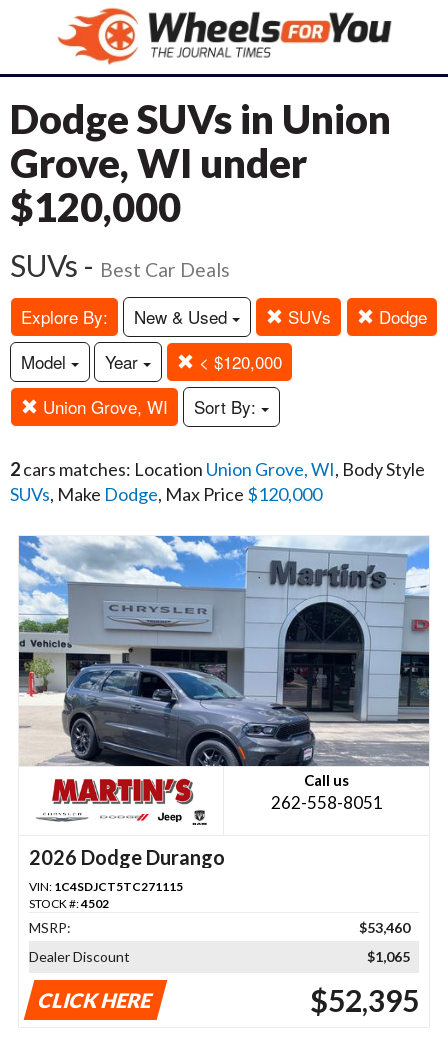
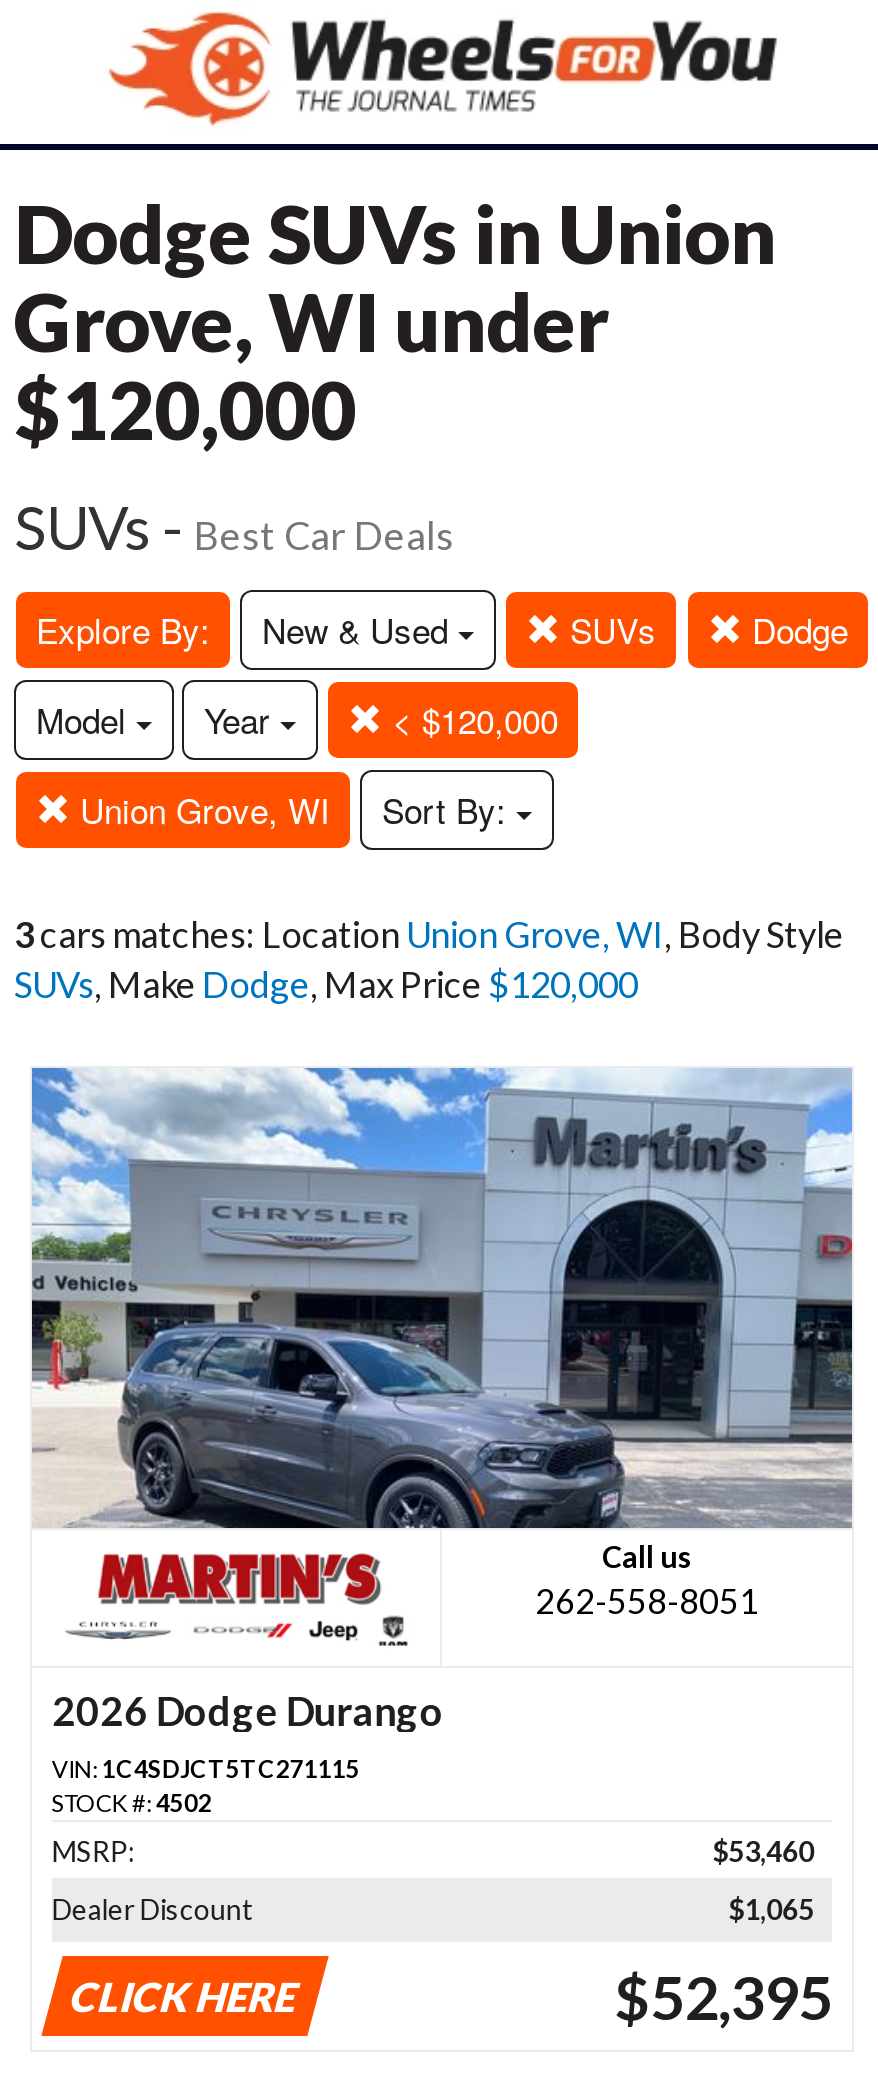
[10,458,425,480] 2cars matches: Location Union Grove, WI, Body Style -> [14,912,844,956] 3cars matches: Location Union Grove, WI, Body Style

